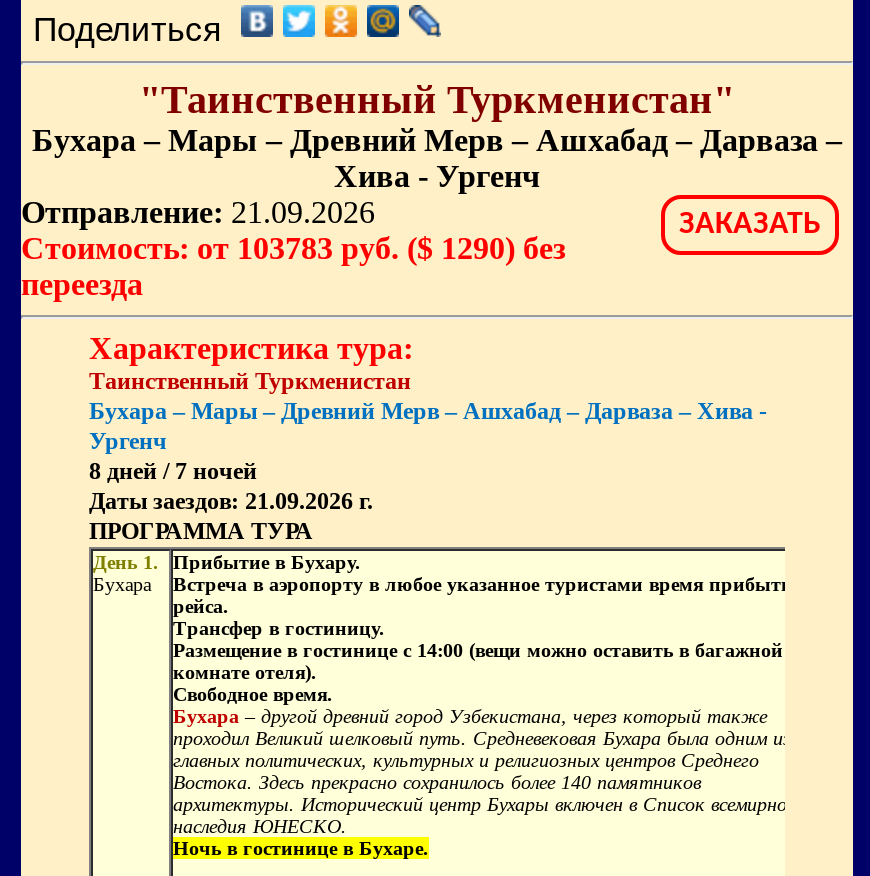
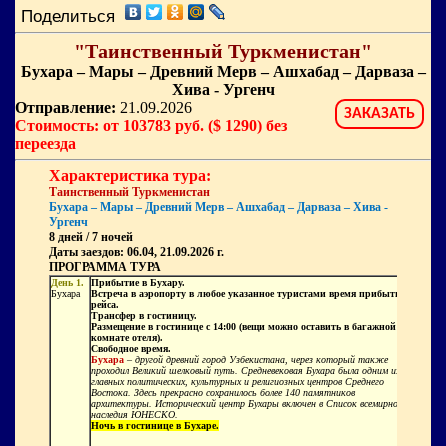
[89,487,373,515] Даты заездов: 21.09.2026 г. -> [49,245,224,259] Даты заездов: 06.04, 21.09.2026 г.

